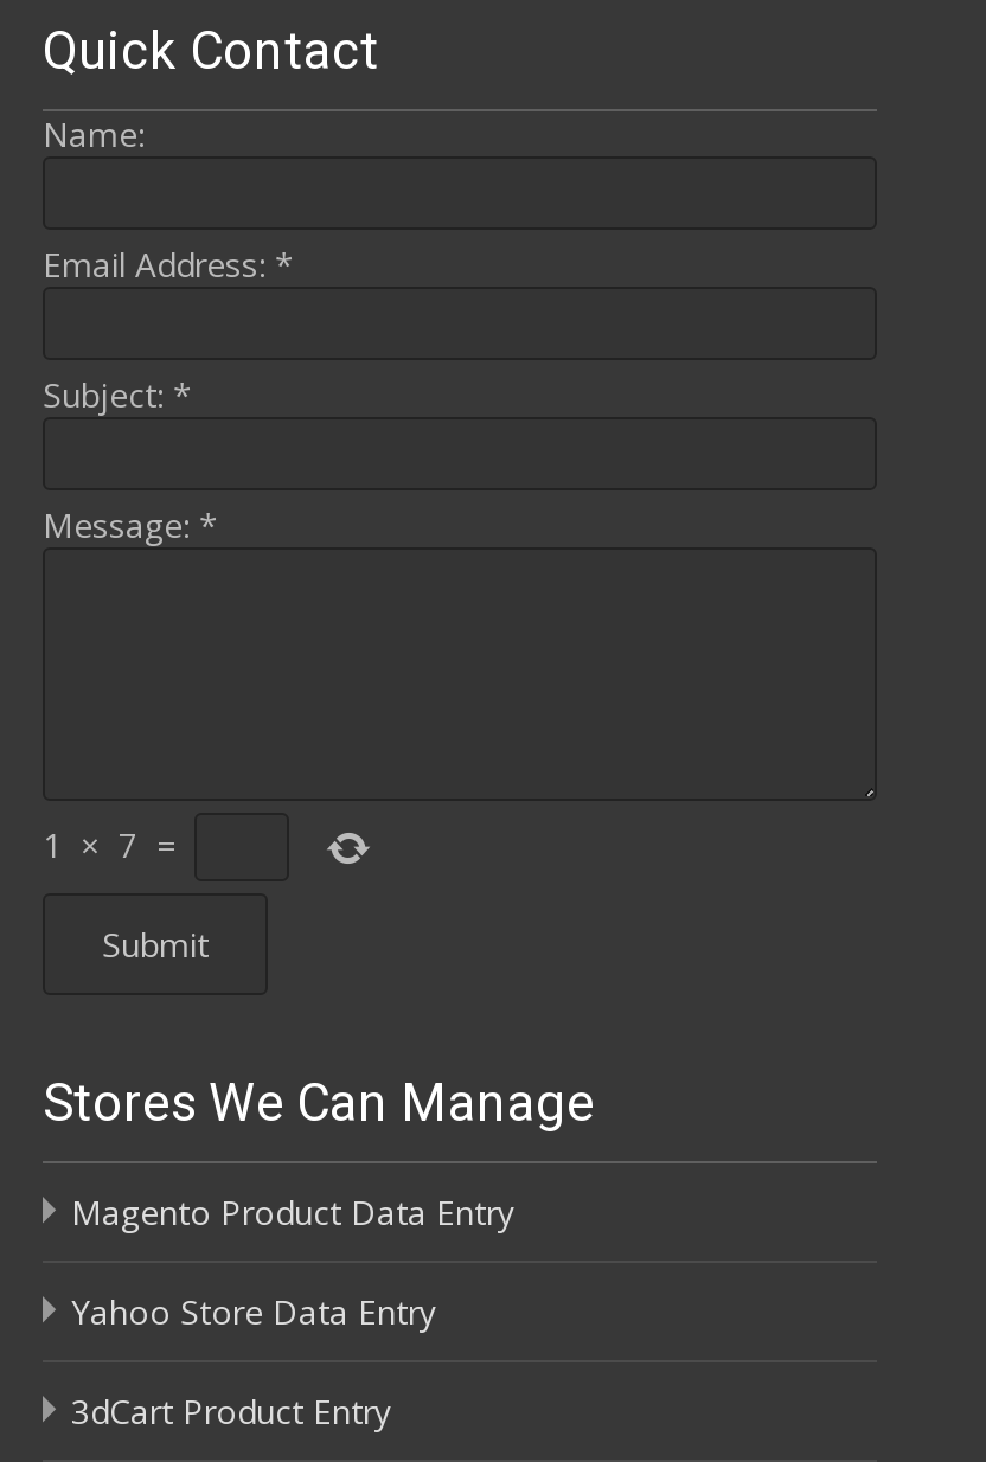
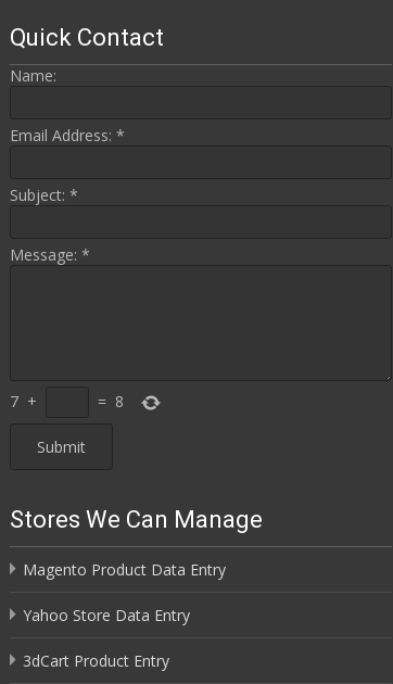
[43,822,185,867] 1 × 7 = -> [10,391,124,411] 7 + | = 8

